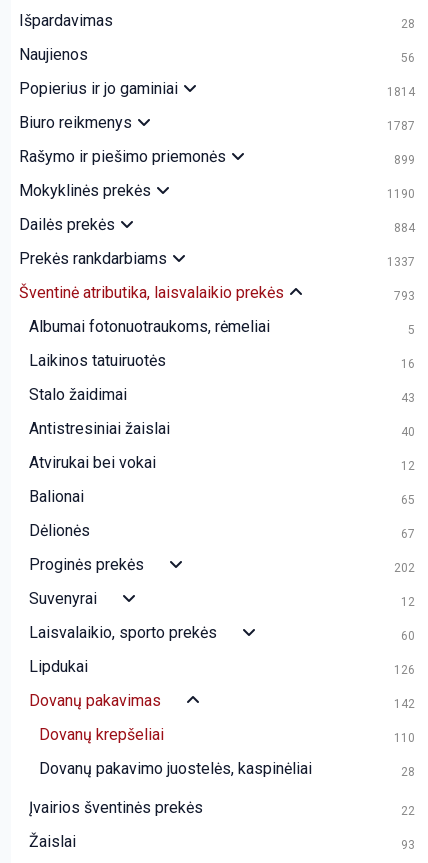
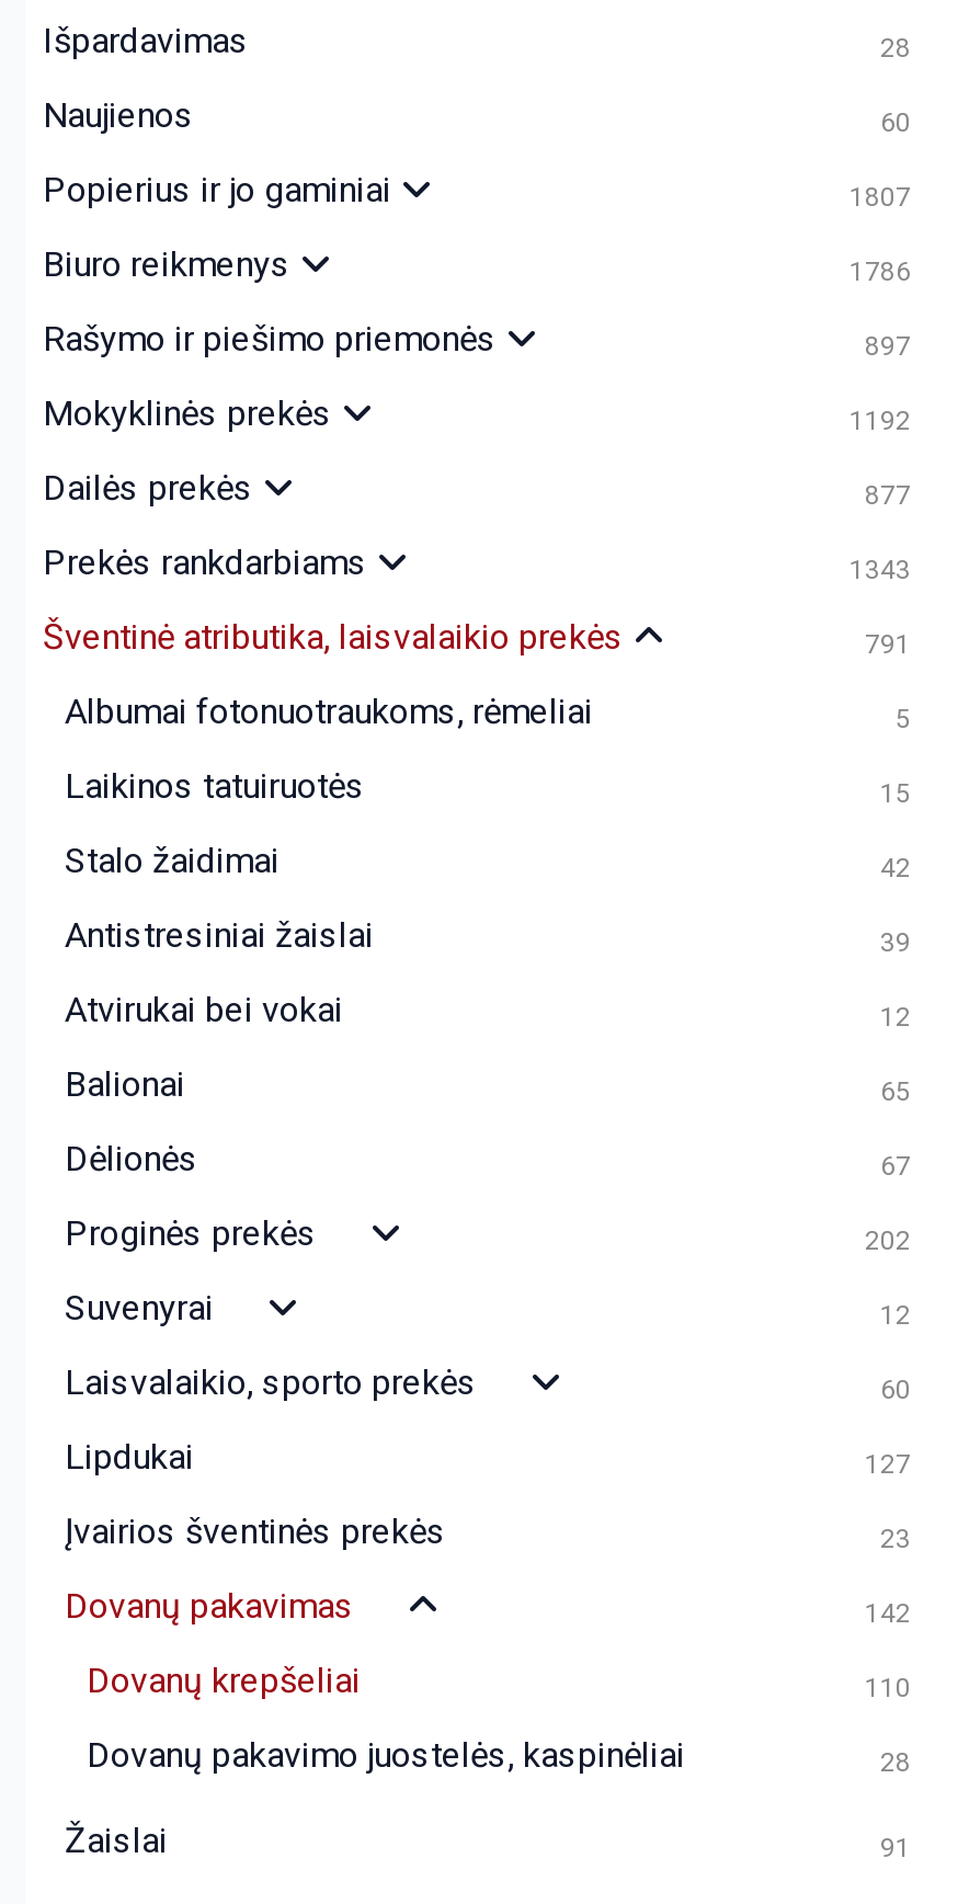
[401,50,415,64] 56 -> [880,106,911,137] 60
[387,84,415,98] 1814 -> [849,181,911,212] 1807
[387,118,415,132] 1787 -> [849,255,911,286] 1786
[394,152,415,166] 899 -> [865,330,911,361] 897
[387,186,415,200] 1190 -> [849,404,911,435] 1192
[394,220,415,234] 884 -> [865,479,911,510] 877
[387,254,415,268] 1337 -> [849,554,911,584] 1343
[394,288,415,302] 793 -> [865,628,911,659] 791
[401,356,415,370] 16 -> [880,777,911,808] 15
[401,390,415,404] 43 -> [880,852,911,882] 42
[401,424,415,438] 40 -> [880,926,911,957] 39
[394,662,415,676] 126 -> [865,1448,911,1553] 127 | 23
moved [29,690,415,778] -> [65,1584,911,1777]: Dovanų pakavimas | 142 | Dovanų krepšeliai | 110 | Dovanų pakavimo juostelės, kaspinėliai | 28
moved [29,797,203,816] -> [65,1509,446,1551]: Įvairios šventinės prekės
[401,803,415,817] 22 -> none
[401,837,415,851] 93 -> [880,1832,911,1862] 91

